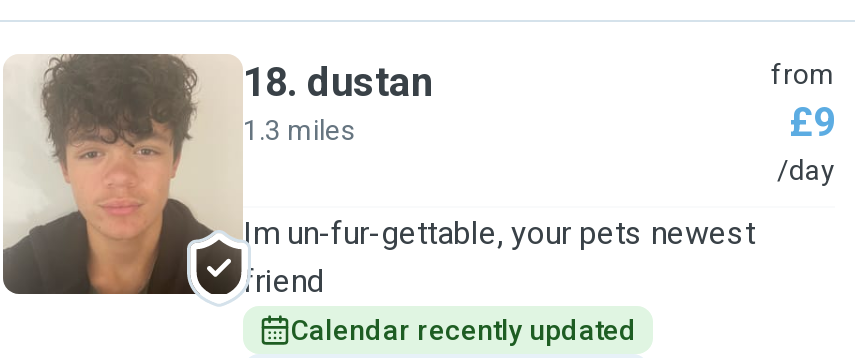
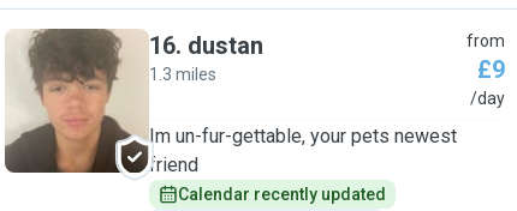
[243,58,433,106] 18. dustan -> [149,31,263,60] 16. dustan

